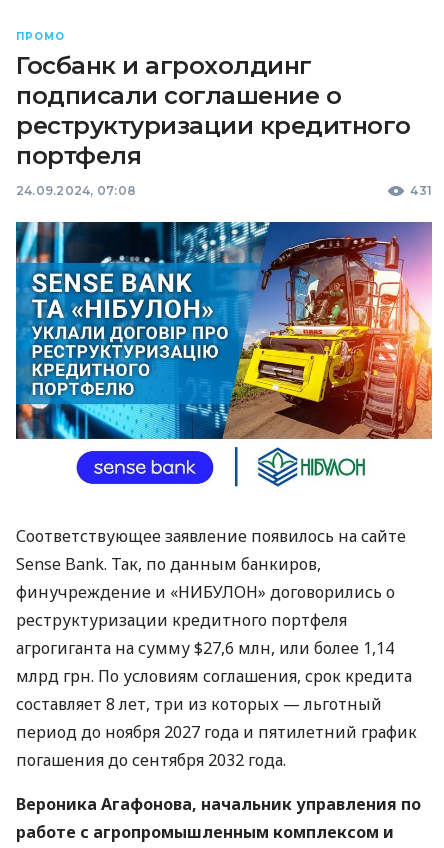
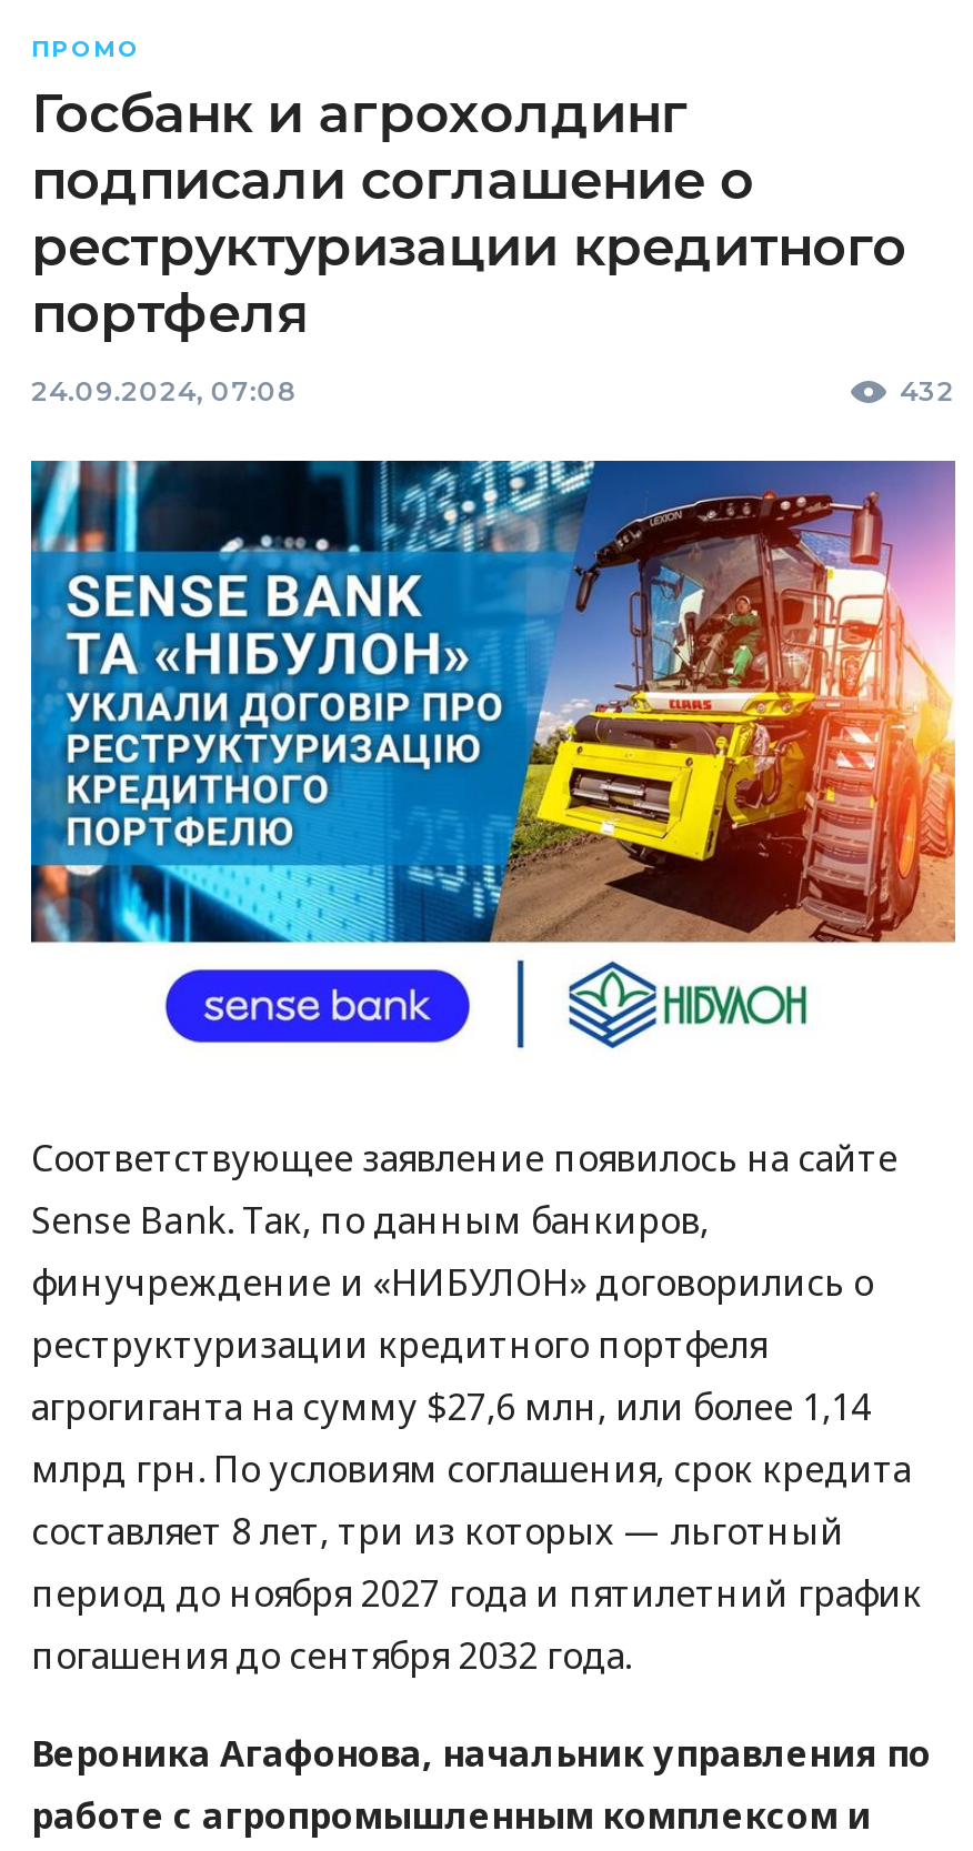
[410,183,432,198] 431 -> [900,374,955,408] 432

